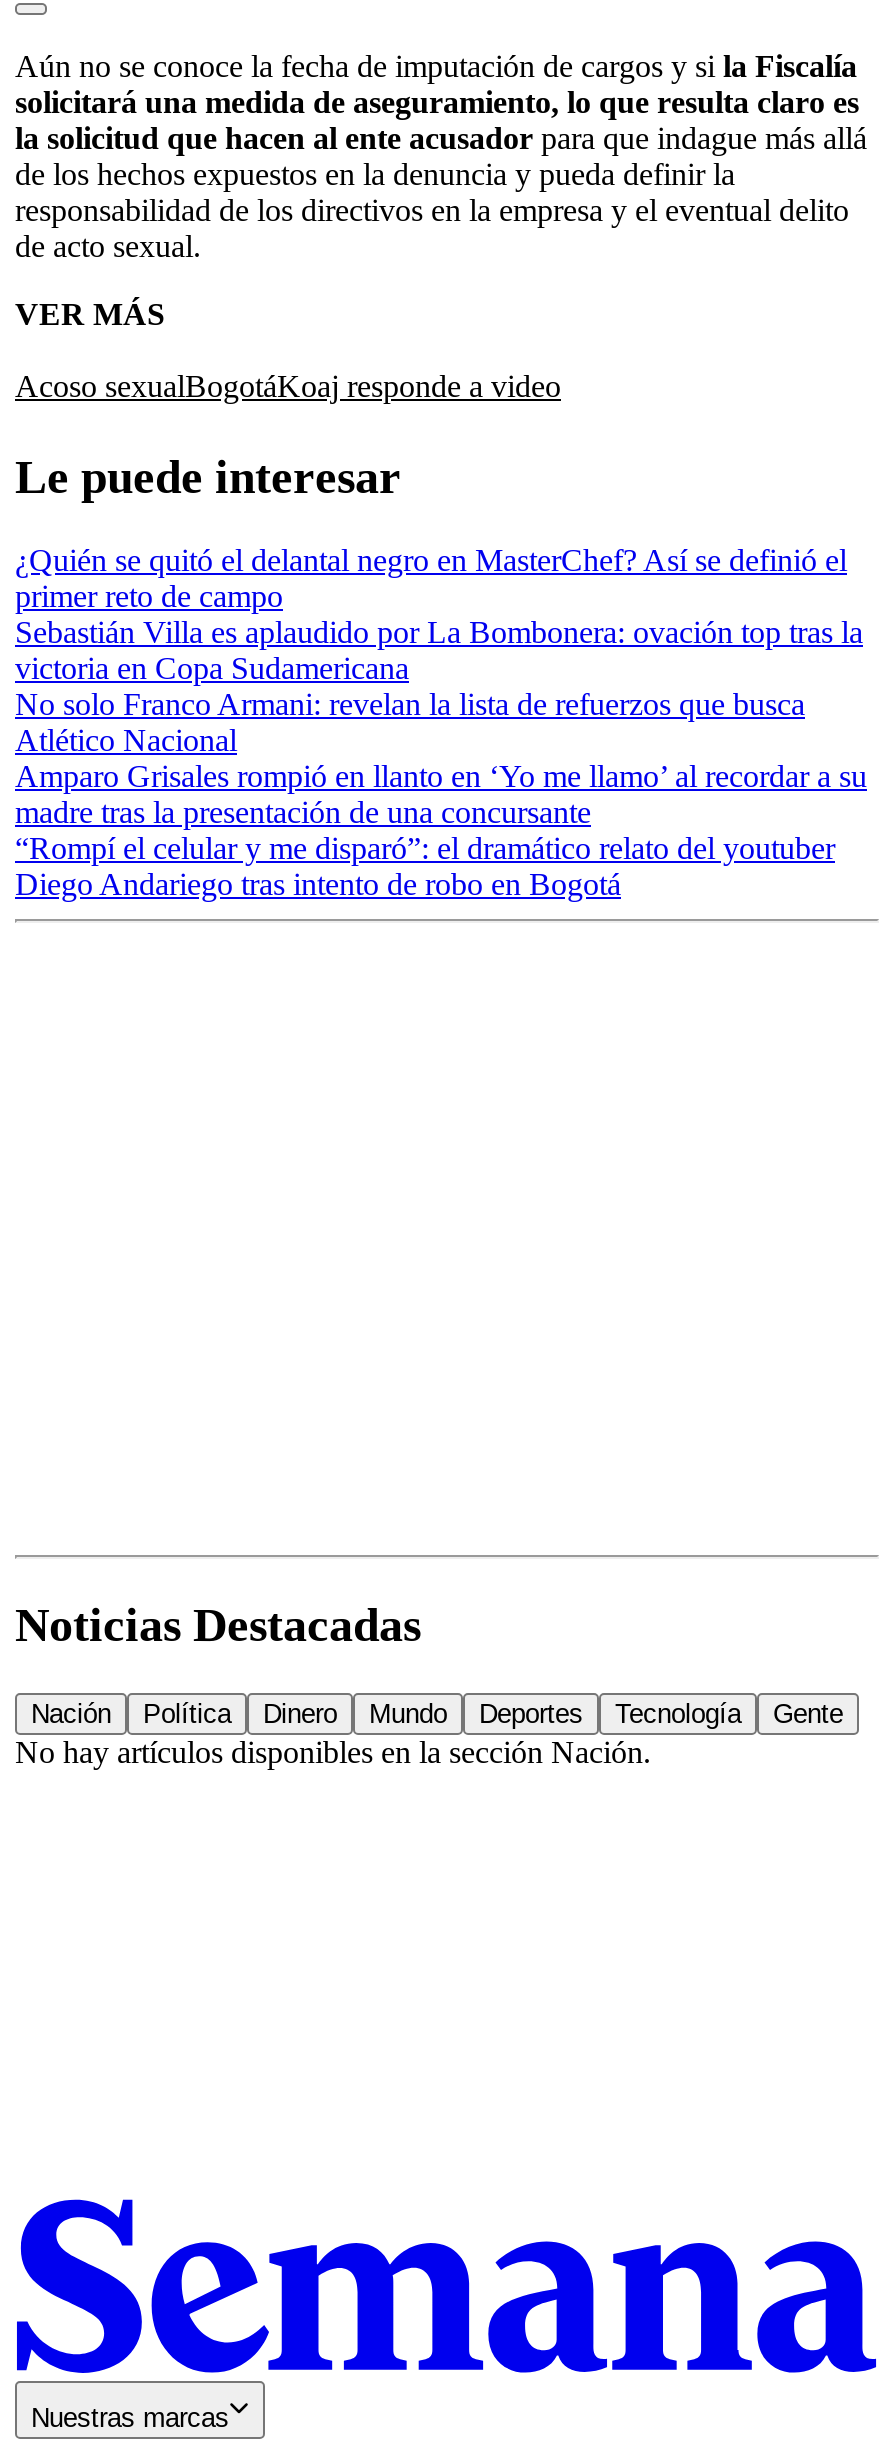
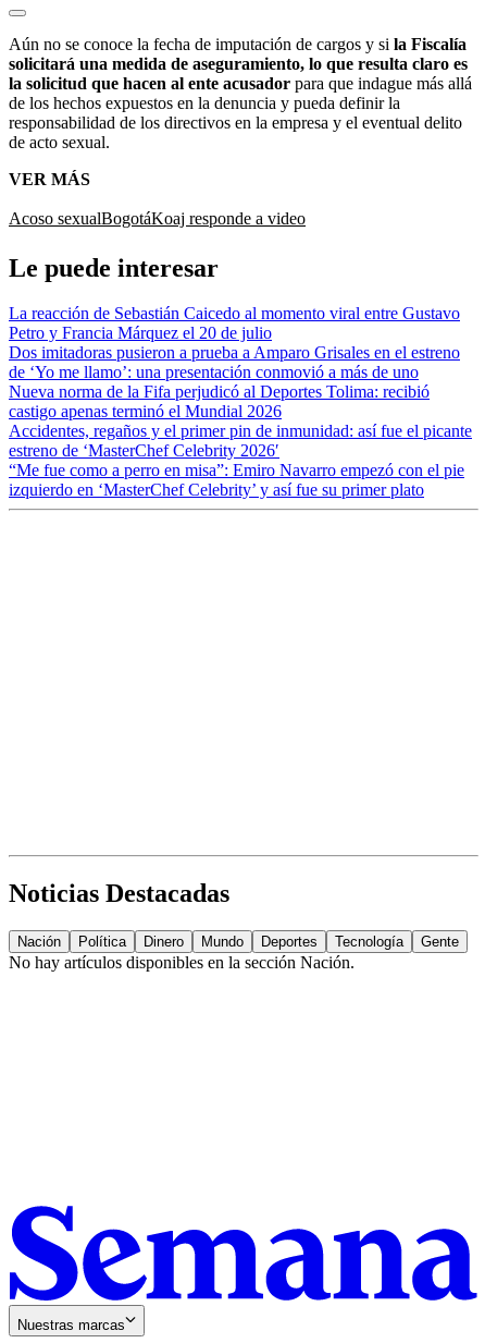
[15,544,867,902] ¿Quién se quitó el delantal negro en MasterChef? Así se definió el | primer reto de campo | Sebastián Villa es aplaudido por La Bombonera: ovación top tras la | victoria en Copa Sudamericana | No solo Franco Armani: revelan la lista de refuerzos que busca | Atlético Nacional | Amparo Grisales rompió en llanto en ‘Yo me llamo’ al recordar a su | madre tras la presentación de una concursante | “Rompí el celular y me disparó”: el dramático relato del youtuber | Diego Andariego tras intento de robo en Bogotá -> [9,304,472,499] La reacción de Sebastián Caicedo al momento viral entre Gustavo | Petro y Francia Márquez el 20 de julio | Dos imitadoras pusieron a prueba a Amparo Grisales en el estreno | de ‘Yo me llamo’: una presentación conmovió a más de uno | Nueva norma de la Fifa perjudicó al Deportes Tolima: recibió | castigo apenas terminó el Mundial 2026 | Accidentes, regaños y el primer pin de inmunidad: así fue el picante | estreno de ‘MasterChef Celebrity 2026′ | “Me fue como a perro en misa”: Emiro Navarro empezó con el pie | izquierdo en ‘MasterChef Celebrity’ y así fue su primer plato

